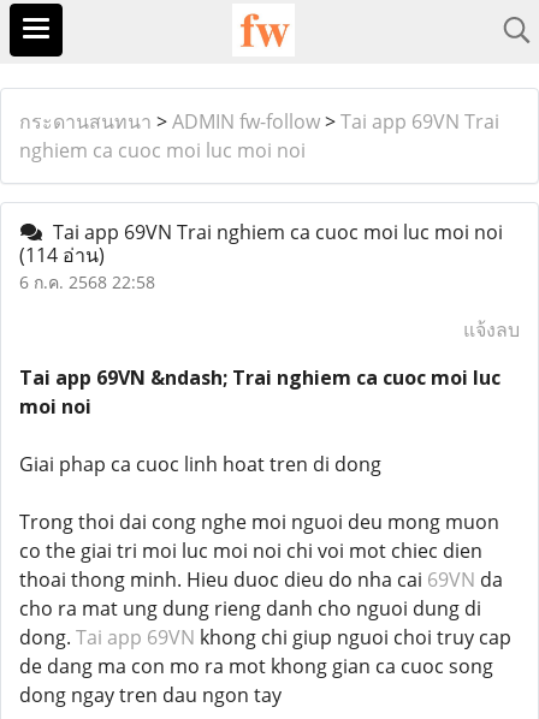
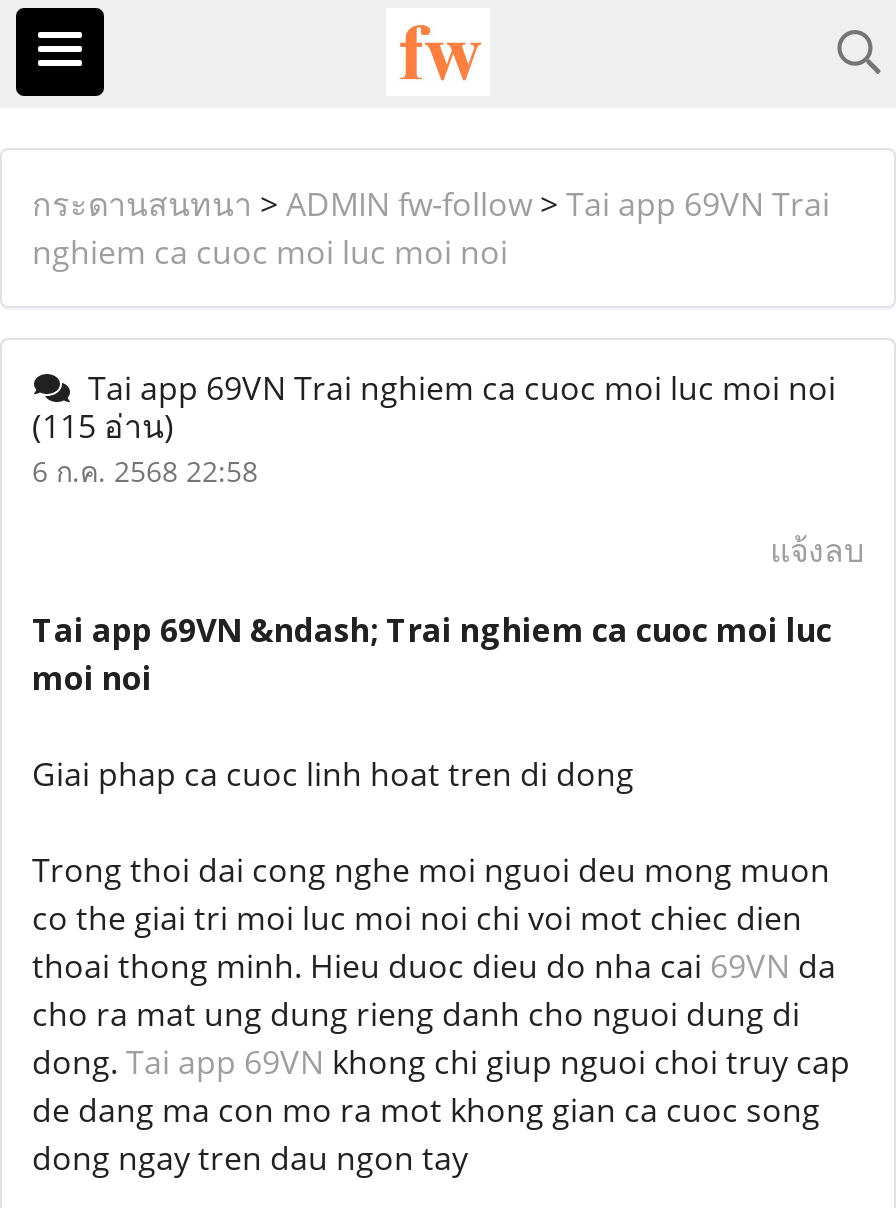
[19,242,105,268] (114 อ่าน) -> [32,404,174,448] (115 อ่าน)

